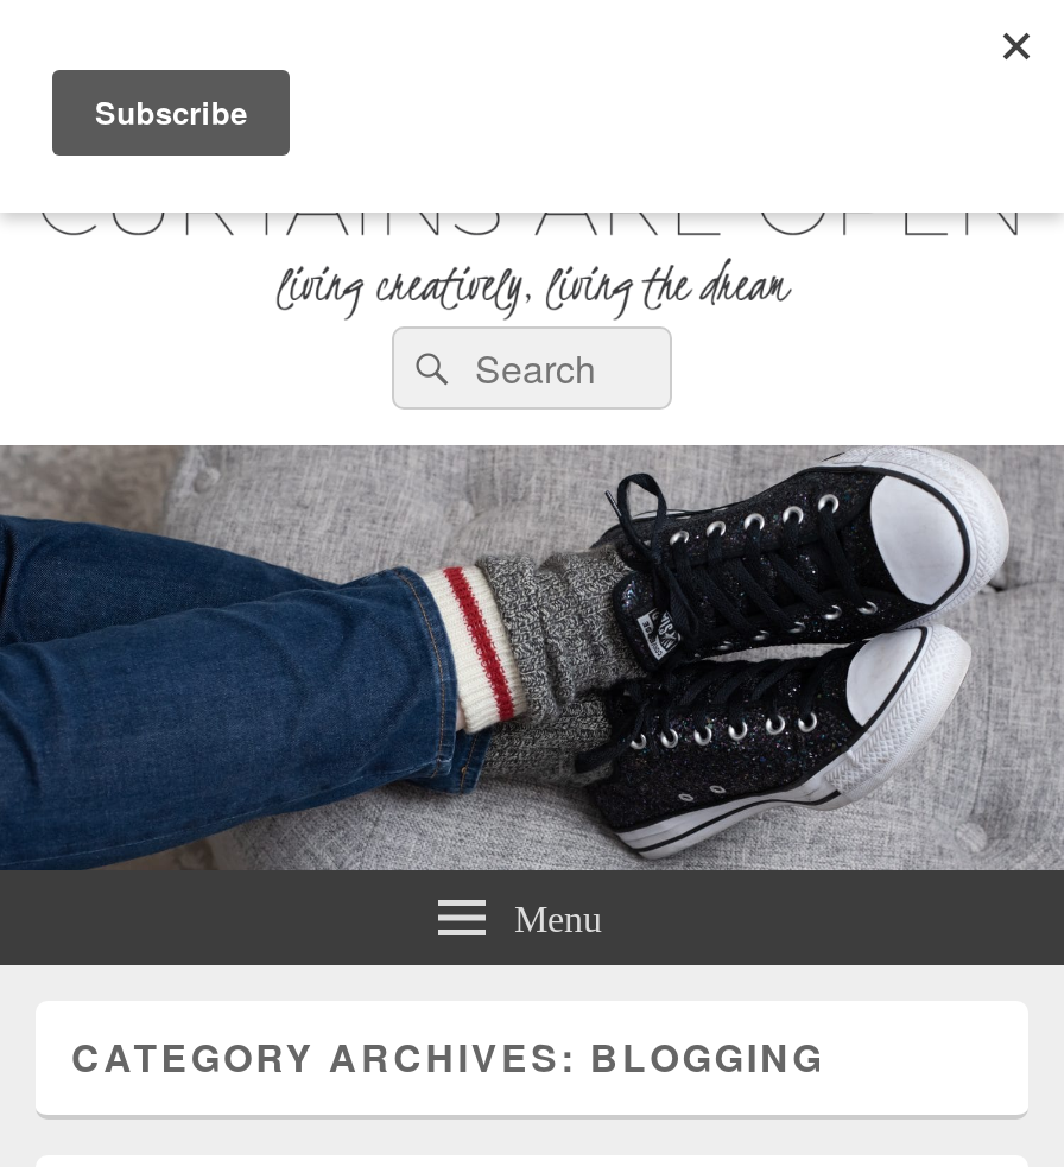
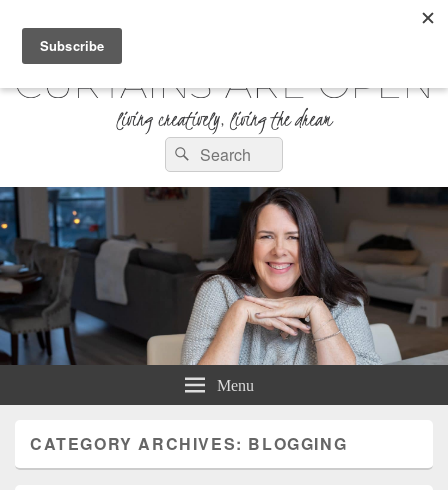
[7,445,1057,870] [image] -> [3,187,445,365] [image]

